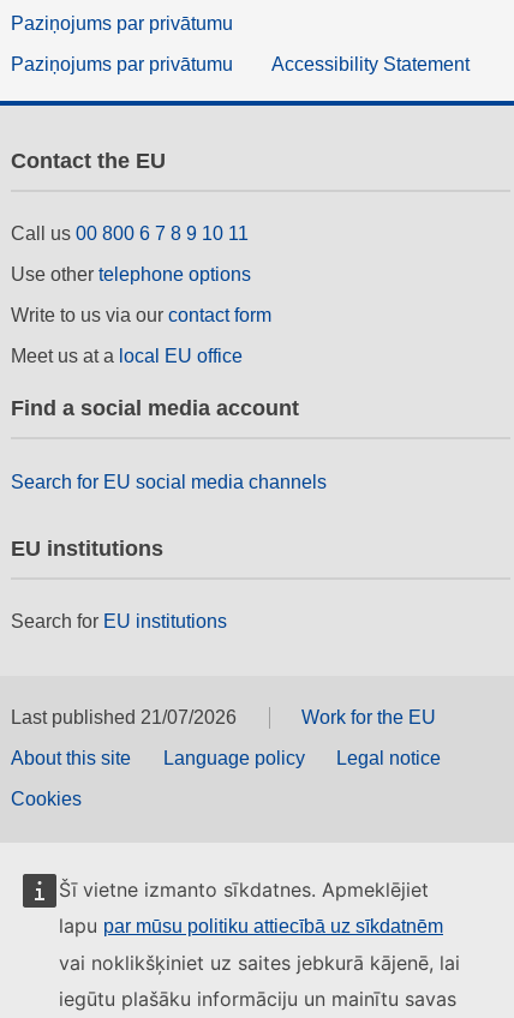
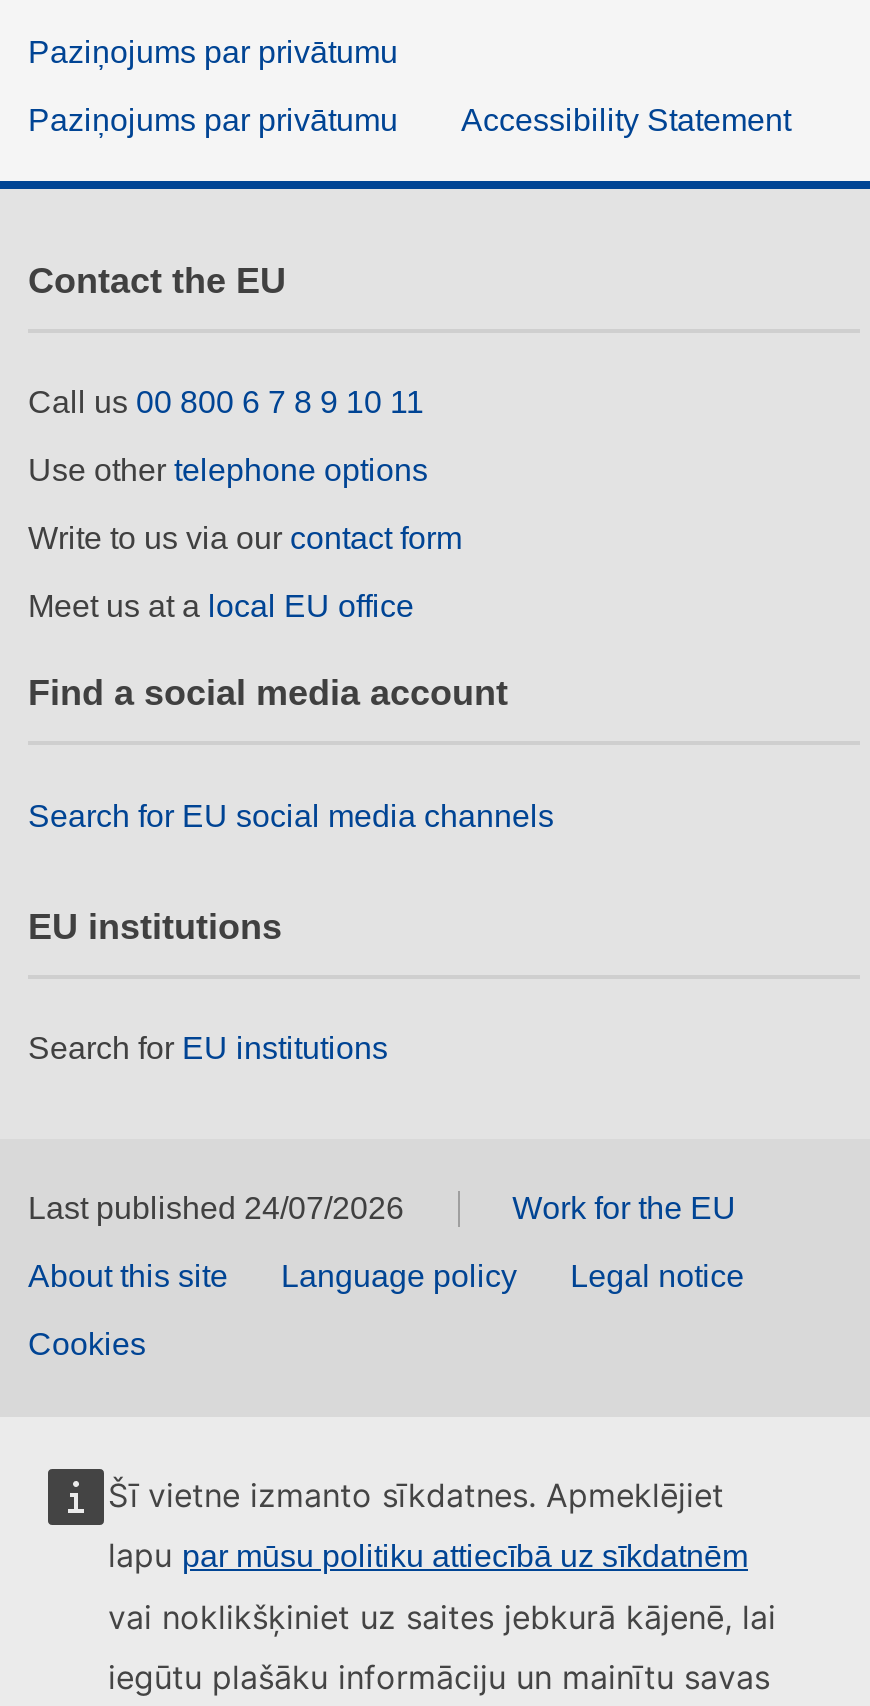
[11,708,237,728] Last published 21/07/2026 -> [28,1192,404,1226] Last published 24/07/2026

